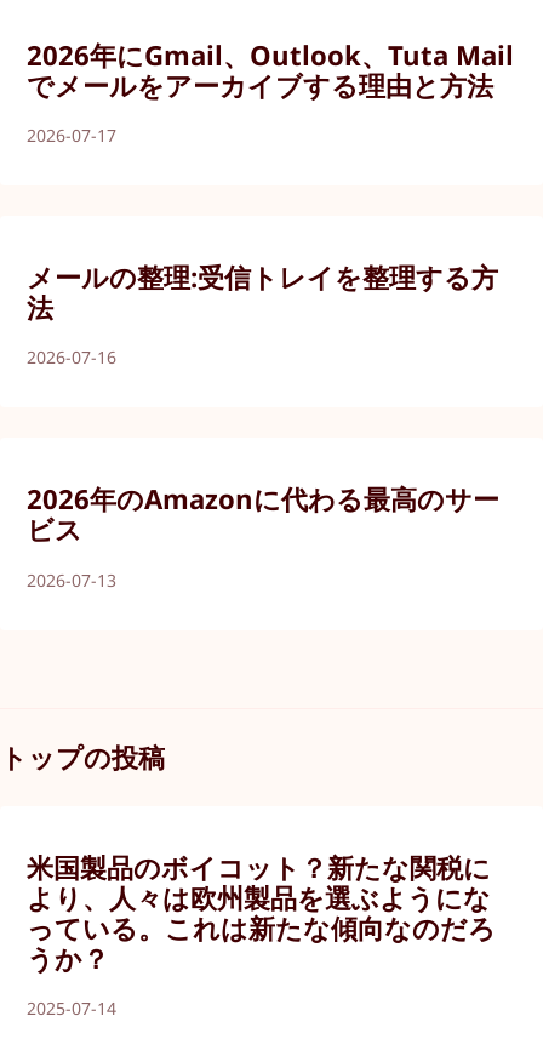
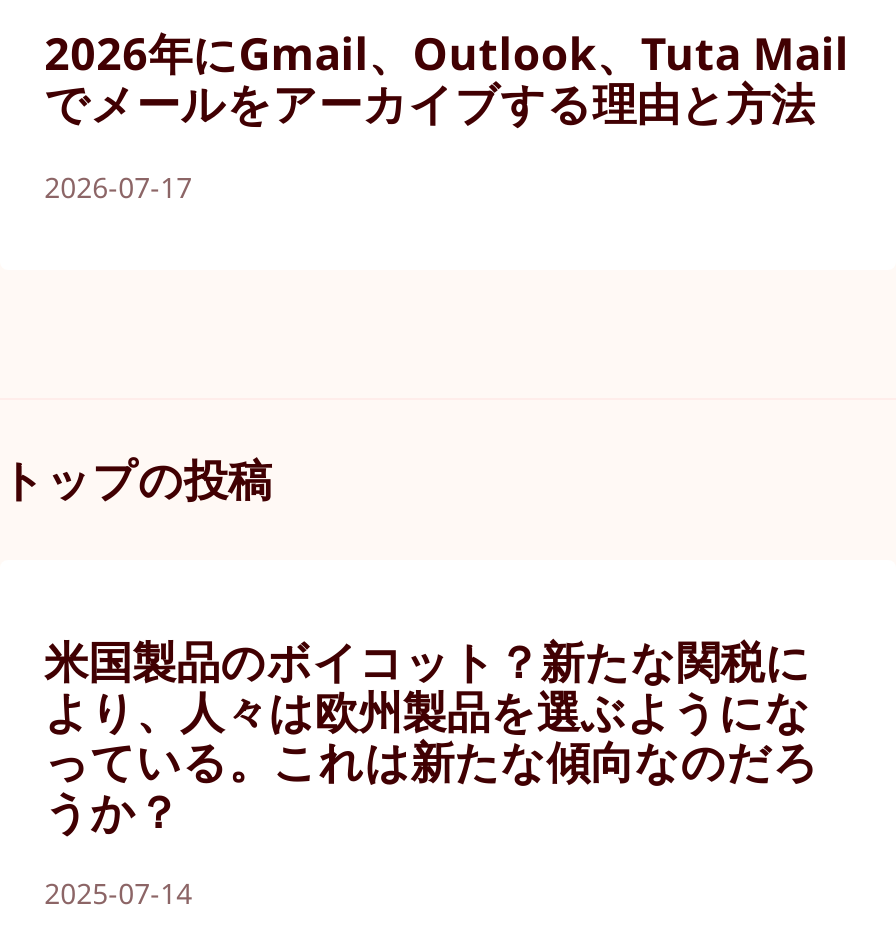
[27,258,499,369] メールの整理:受信トレイを整理する方 | 法 | 2026-07-16 -> none
[27,481,500,591] 2026年のAmazonに代わる最高のサー | ビス | 2026-07-13 -> none

